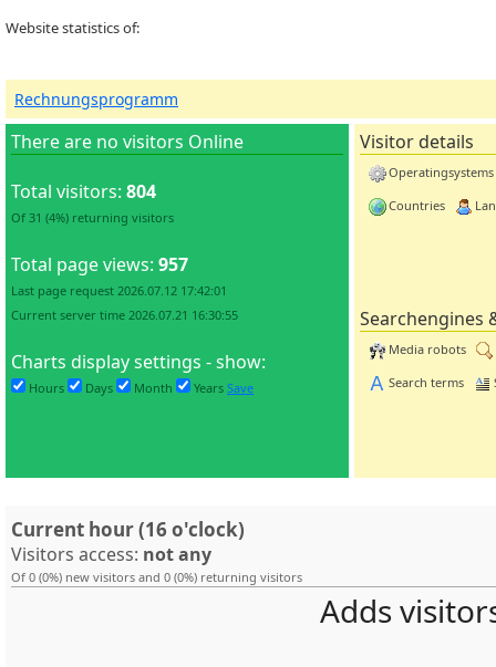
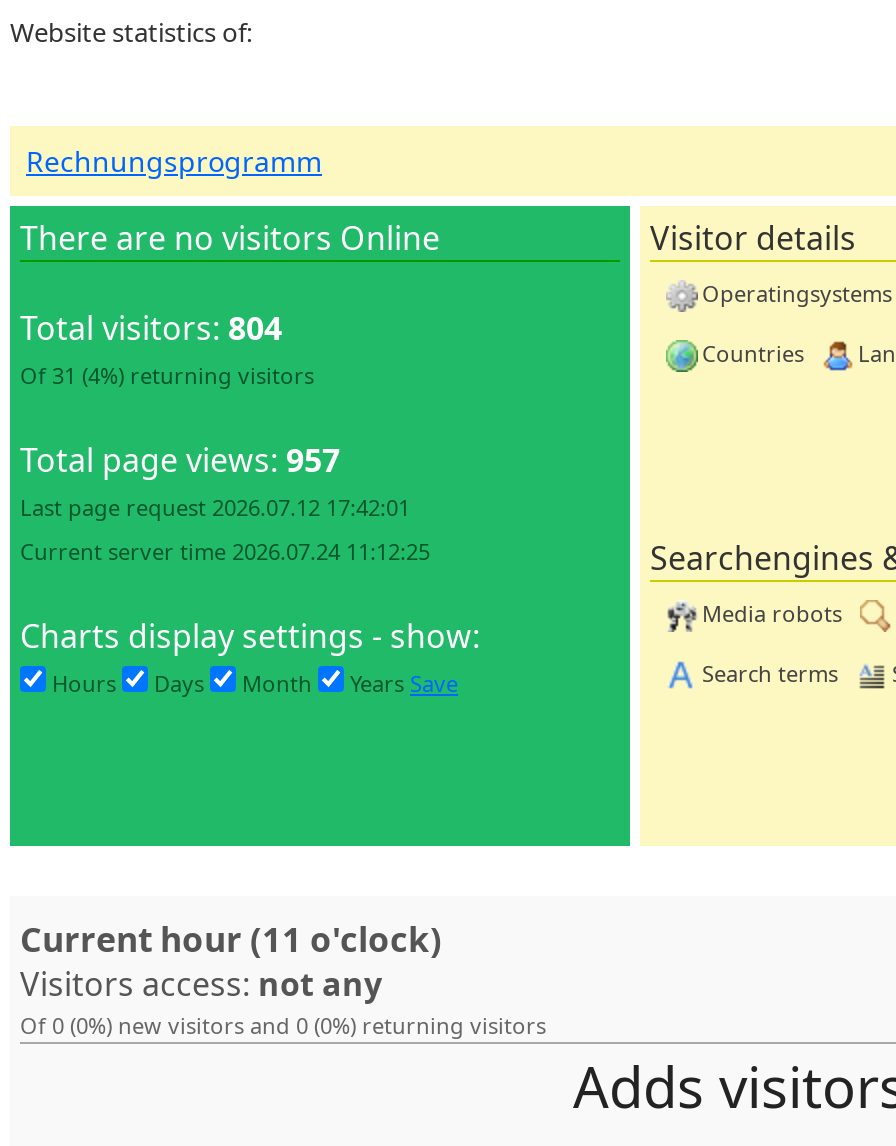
[11,306,238,323] Current server time 2026.07.21 16:30:55 -> [20,536,430,566] Current server time 2026.07.24 11:12:25
[11,517,245,542] Current hour (16 o'clock) -> [20,916,442,962] Current hour (11 o'clock)

